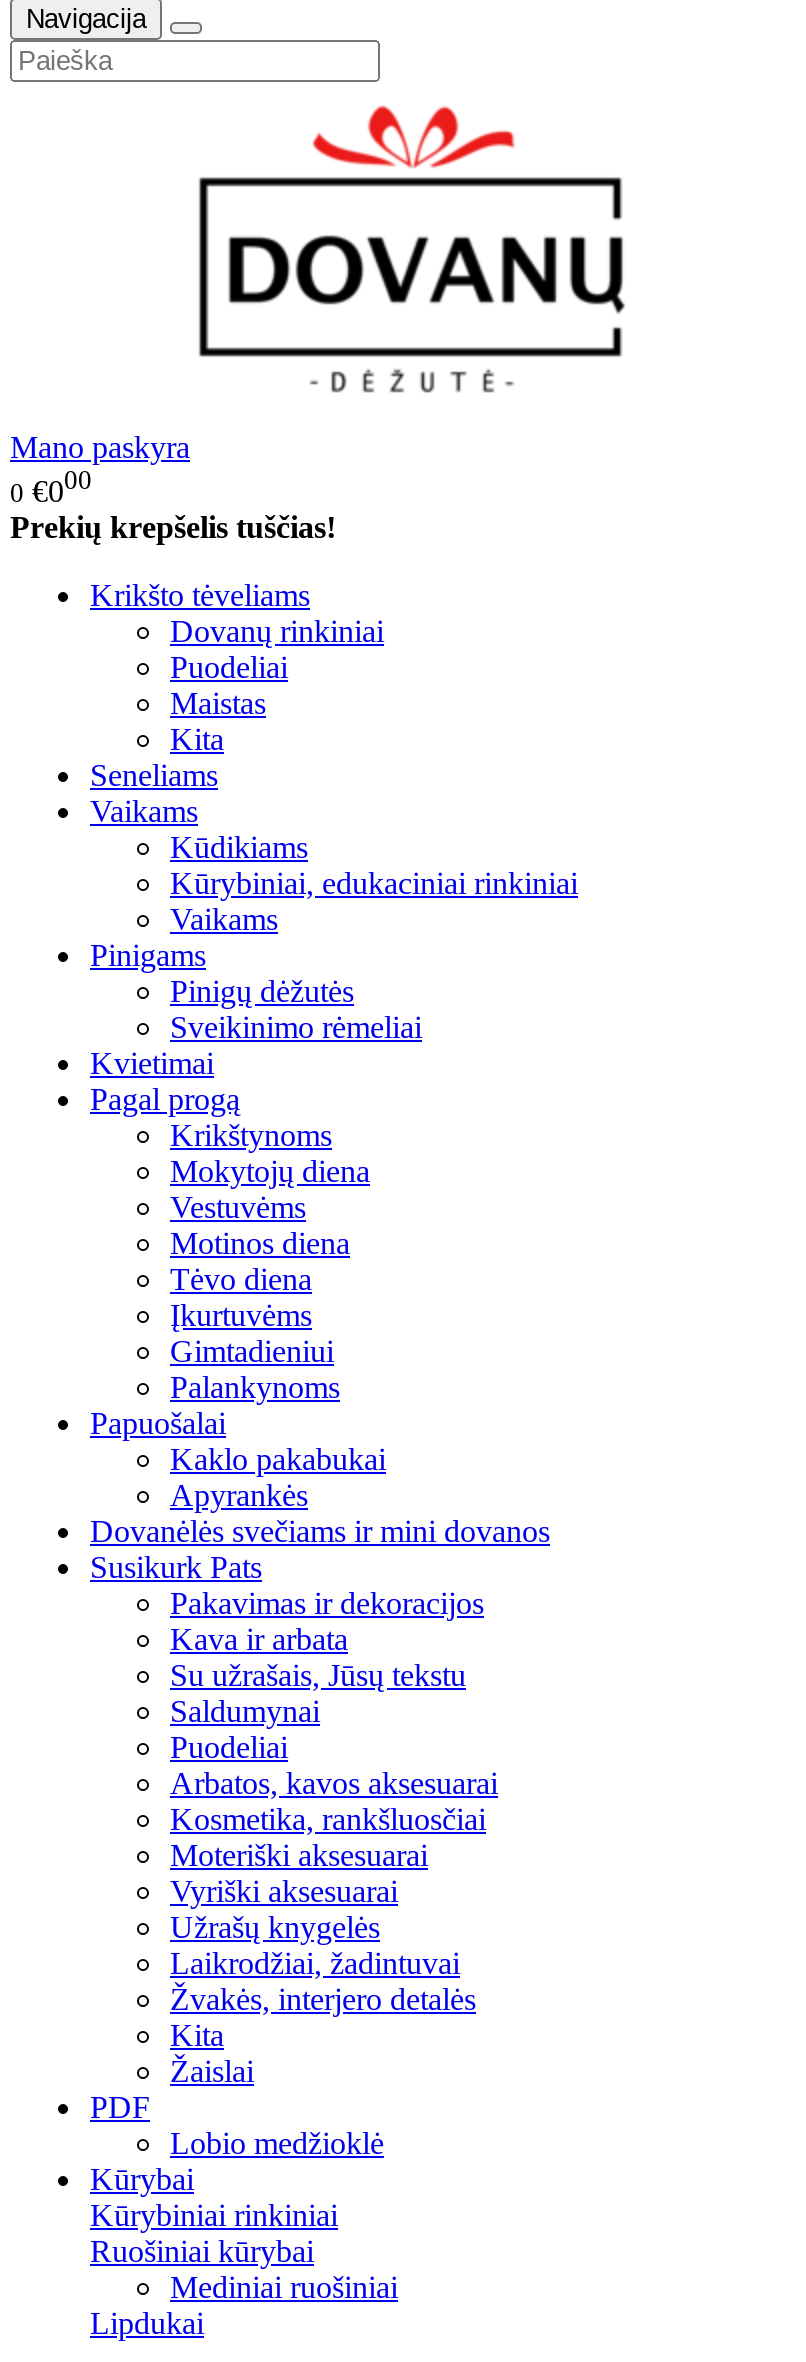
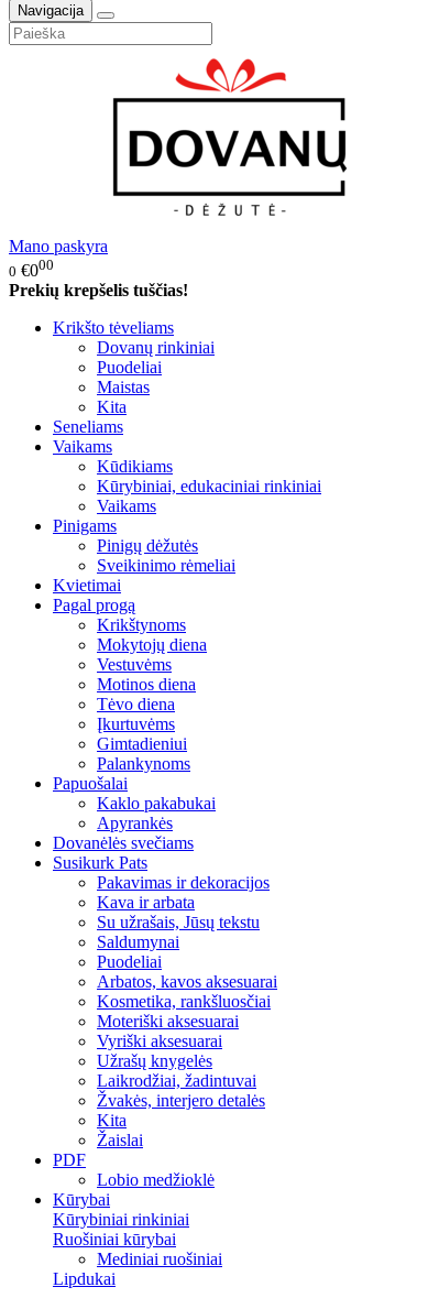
[90,1515,550,1549] Dovanėlės svečiams ir mini dovanos -> [53,834,194,852] Dovanėlės svečiams

